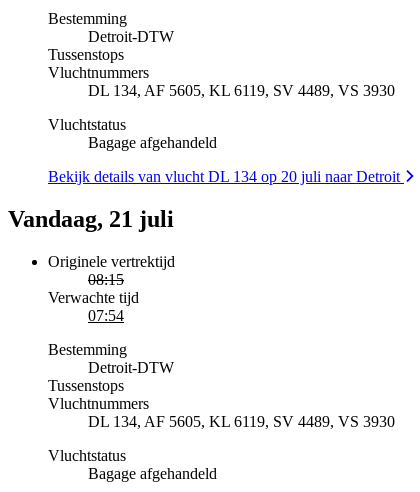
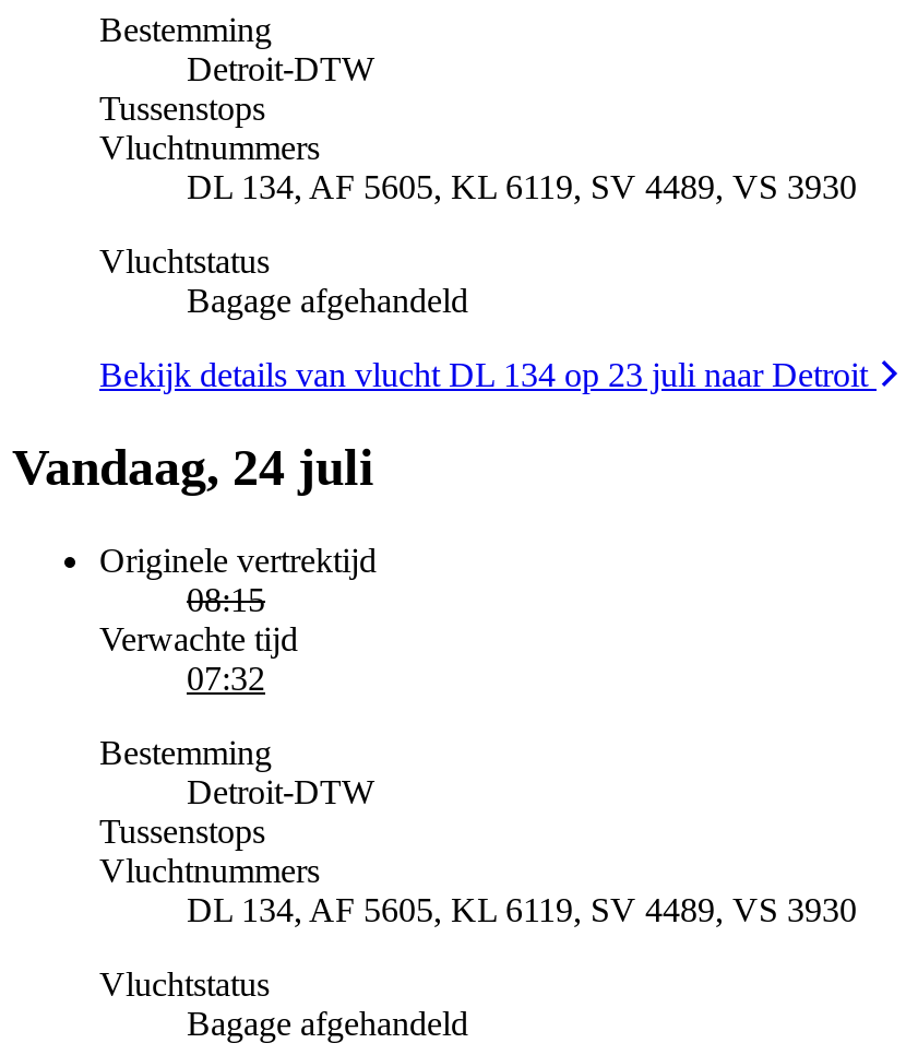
[48,168,404,185] Bekijk details van vlucht DL 134 op 20 juli naar Detroit -> [99,355,877,393] Bekijk details van vlucht DL 134 op 23 juli naar Detroit
[8,206,174,232] Vandaag, 21 juli -> [12,438,374,495] Vandaag, 24 juli
[88,306,124,323] 07:54 -> [187,659,265,696] 07:32

